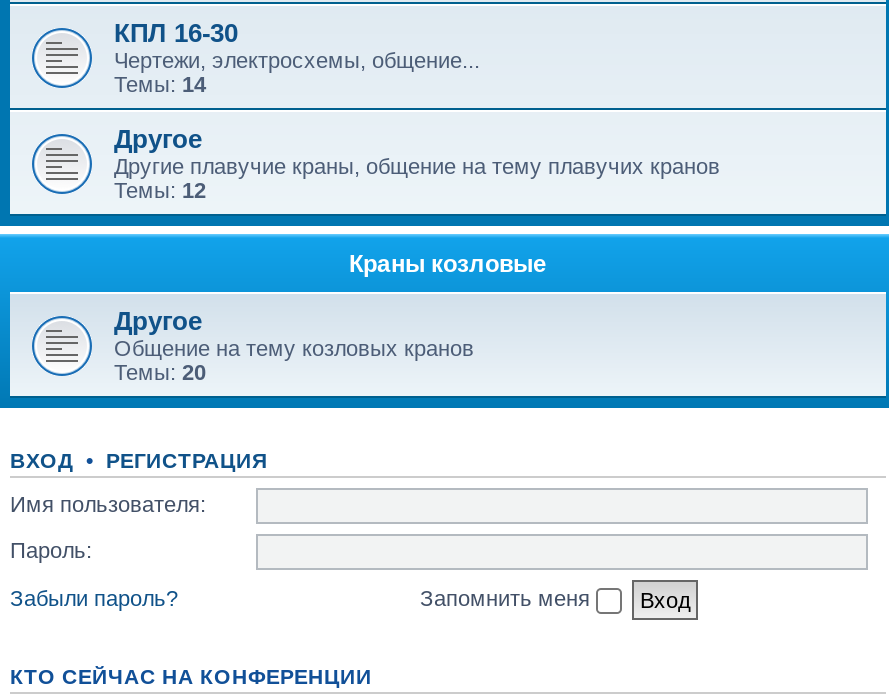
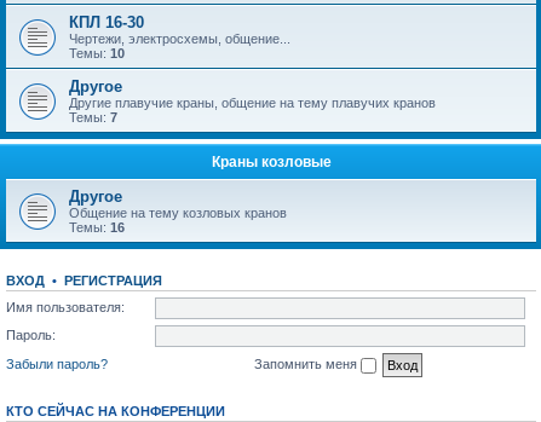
[114,72,206,96] Темы: 14 -> [69,46,125,60] Темы: 10
[114,178,206,202] Темы: 12 -> [69,110,117,125] Темы: 7
[114,360,206,384] Темы: 20 -> [69,220,125,235] Темы: 16

